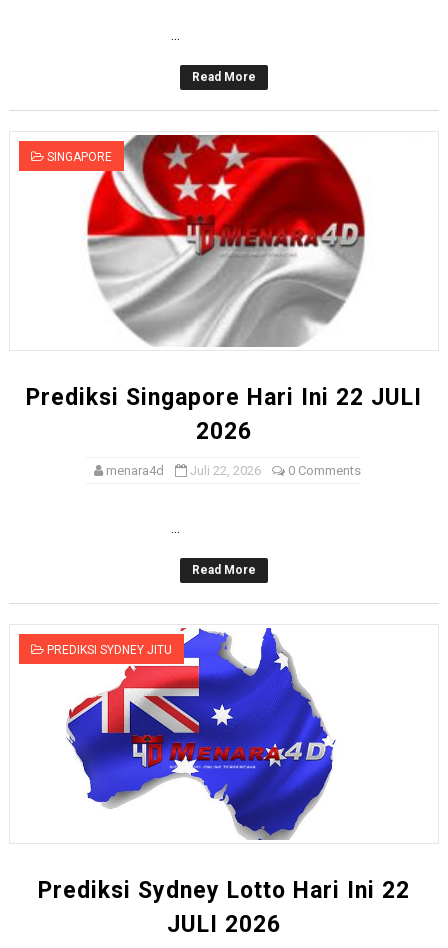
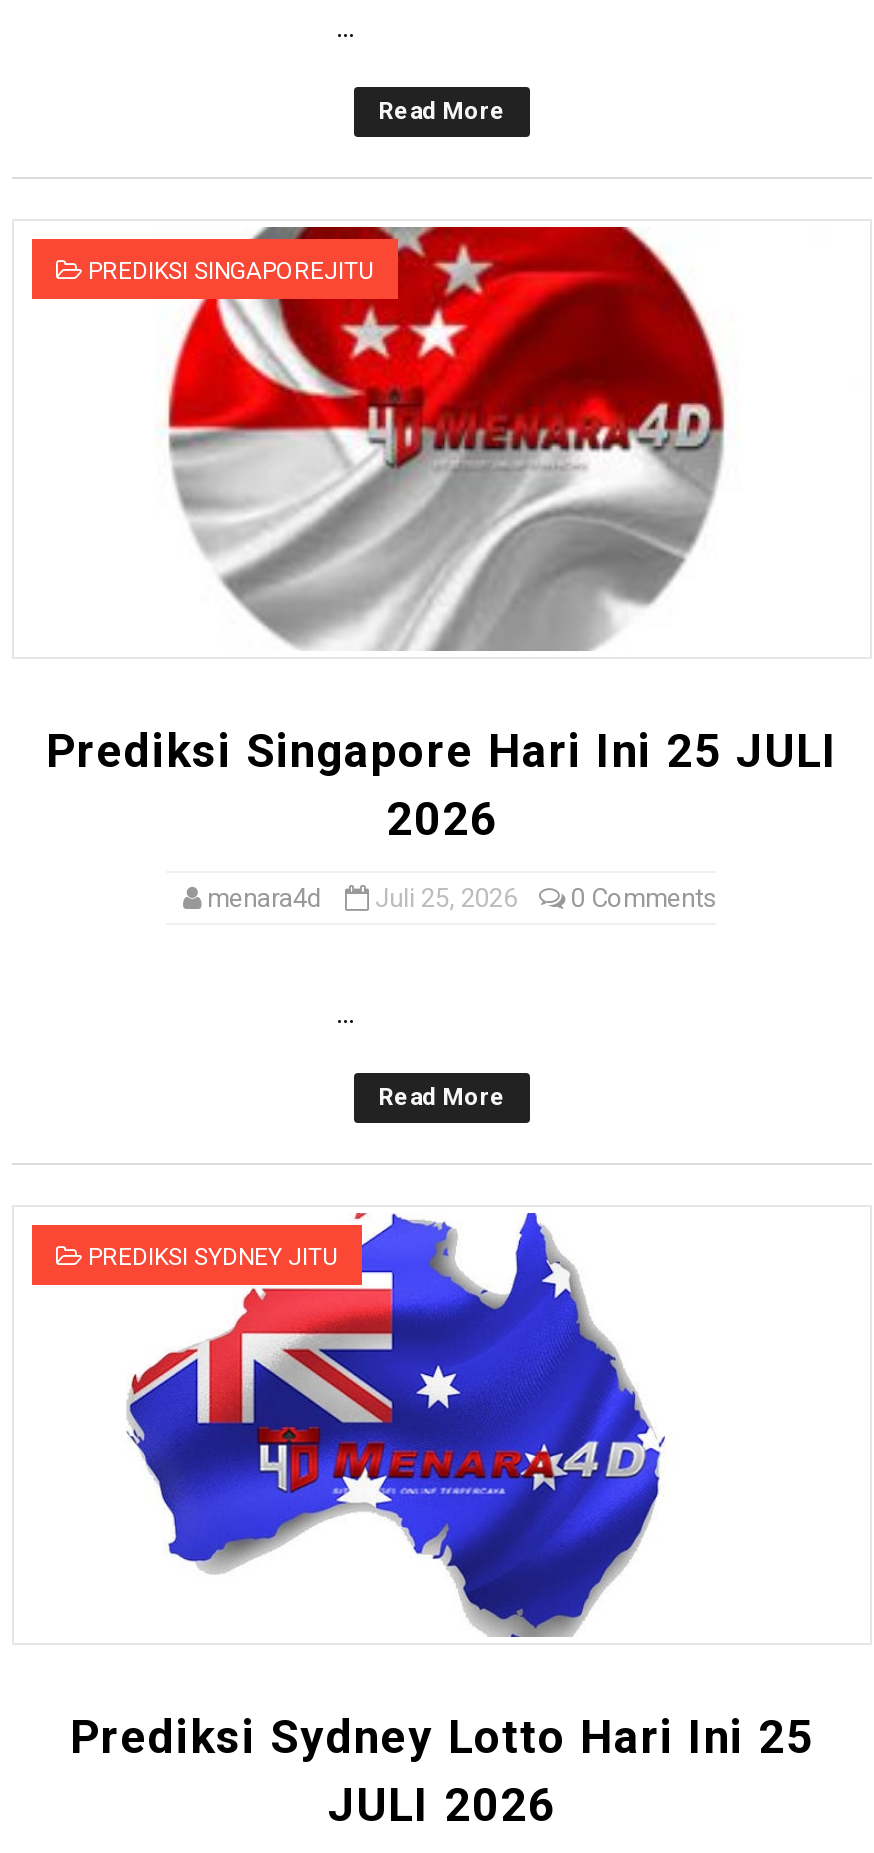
[47,150,112,164] SINGAPORE -> [88,258,374,286] PREDIKSI SINGAPOREJITU
[26,384,422,411] Prediksi Singapore Hari Ini 22 JULI -> [46,726,838,780] Prediksi Singapore Hari Ini 25 JULI
[106,463,361,478] menara4d Juli 22, 2026 0 Comments -> [207,884,717,914] menara4d Juli 25, 2026 0 Comments
[38,877,410,904] Prediksi Sydney Lotto Hari Ini 22 -> [70,1712,814,1766] Prediksi Sydney Lotto Hari Ini 25

